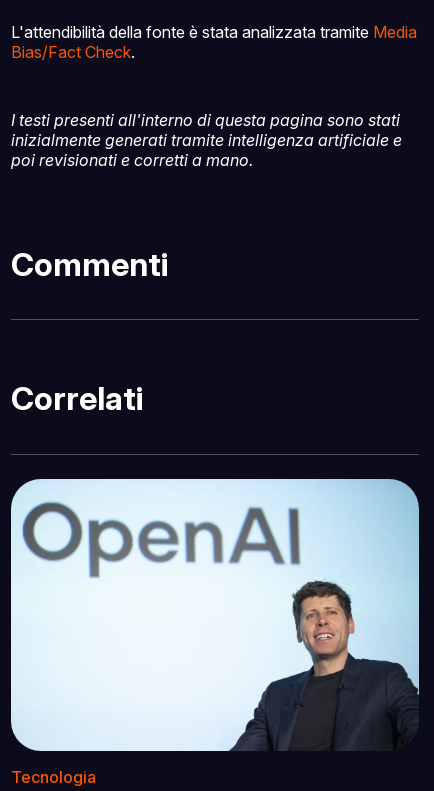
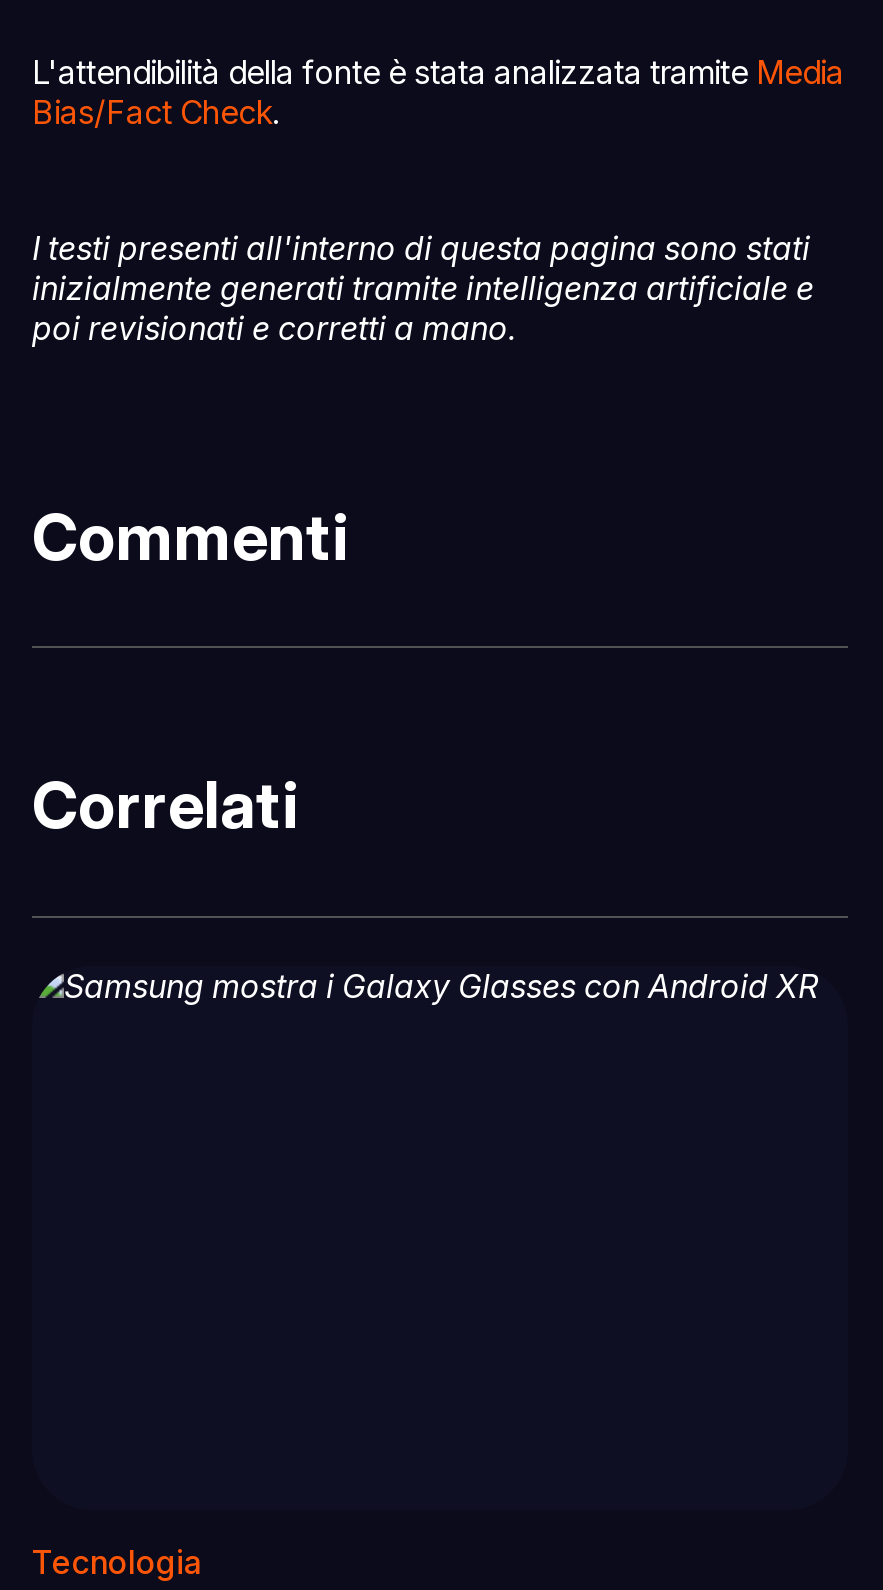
[10,478,420,752] [image] -> none

